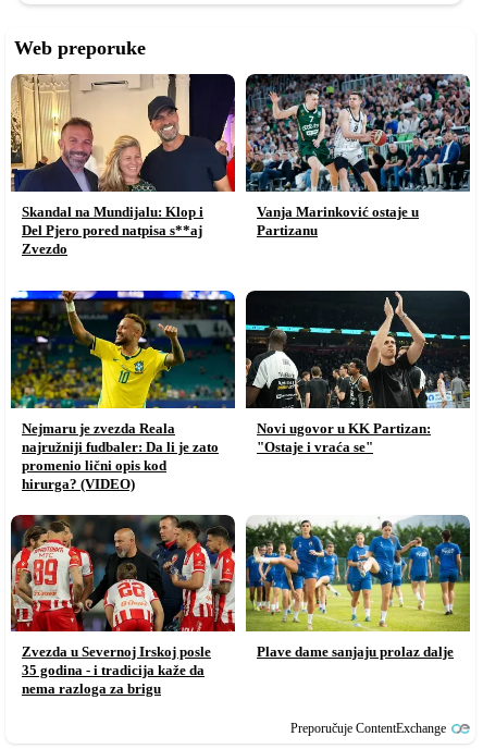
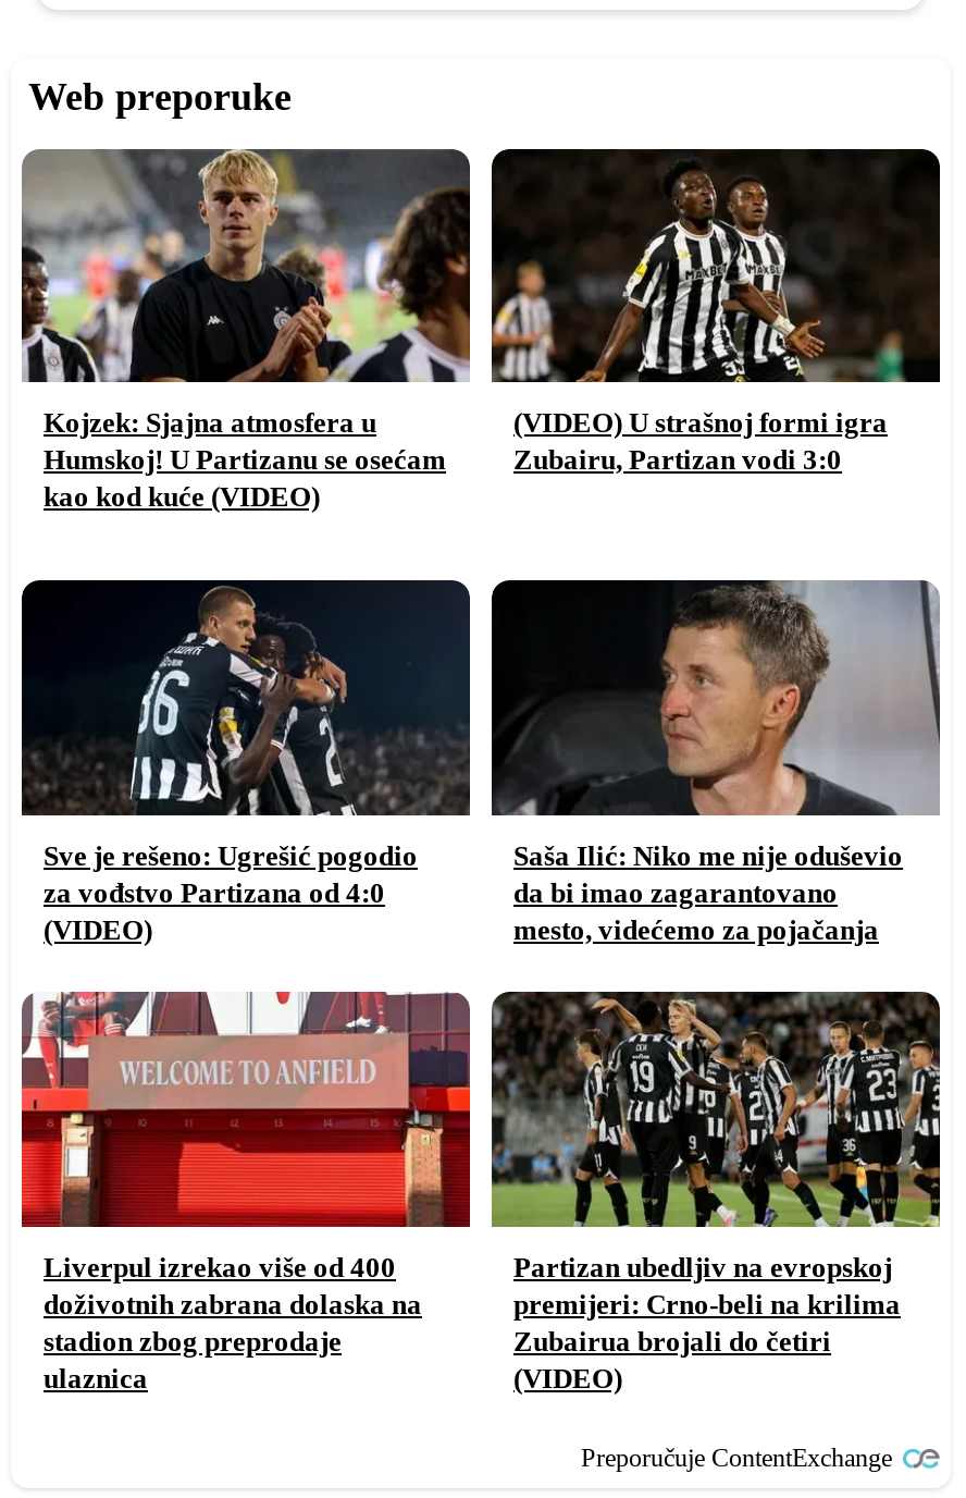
[10,74,236,257] [image] | Skandal na Mundijalu: Klop i | Del Pjero pored natpisa s**aj | Zvezdo -> [20,148,472,514] [image] | Kojzek: Sjajna atmosfera u | Humskoj! U Partizanu se osećam | kao kod kuće (VIDEO)
[245,73,471,238] [image] | Vanja Marinković ostaje u | Partizanu -> [490,148,942,477] [image] | (VIDEO) U strašnoj formi igra | Zubairu, Partizan vodi 3:0
[10,290,236,492] [image] | Nejmaru je zvezda Reala | najružniji fudbaler: Da li je zato | promenio lični opis kod | hirurga? (VIDEO) -> [20,577,472,946] [image] | Sve je rešeno: Ugrešić pogodio | za vođstvo Partizana od 4:0 | (VIDEO)
[245,291,471,455] [image] | Novi ugovor u KK Partizan: | "Ostaje i vraća se" -> [490,579,940,946] [image] | Saša Ilić: Niko me nije oduševio | da bi imao zagarantovano | mesto, videćemo za pojačanja
[10,495,236,697] [image] | Zvezda u Severnoj Irskoj posle | 35 godina - i tradicija kaže da | nema razloga za brigu -> [20,989,472,1394] [image] | Liverpul izrekao više od 400 | doživotnih zabrana dolaska na | stadion zbog preprodaje | ulaznica
[245,495,471,660] [image] | Plave dame sanjaju prolaz dalje -> [490,989,942,1394] [image] | Partizan ubedljiv na evropskoj | premijeri: Crno-beli na krilima | Zubairua brojali do četiri | (VIDEO)

